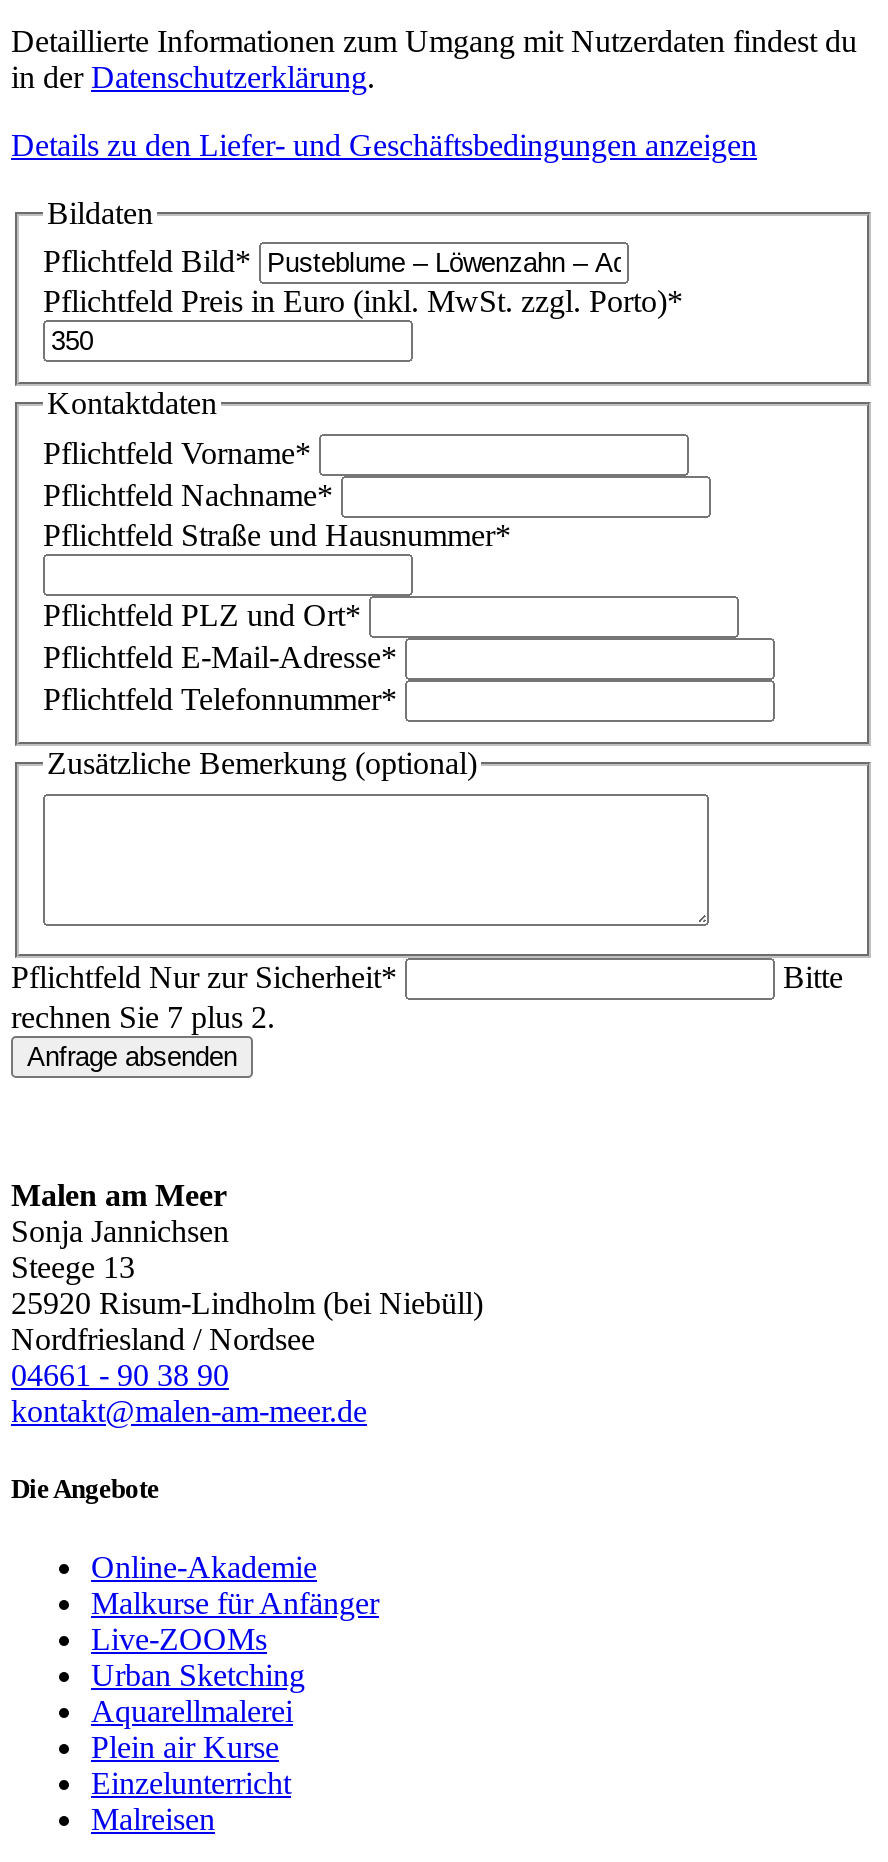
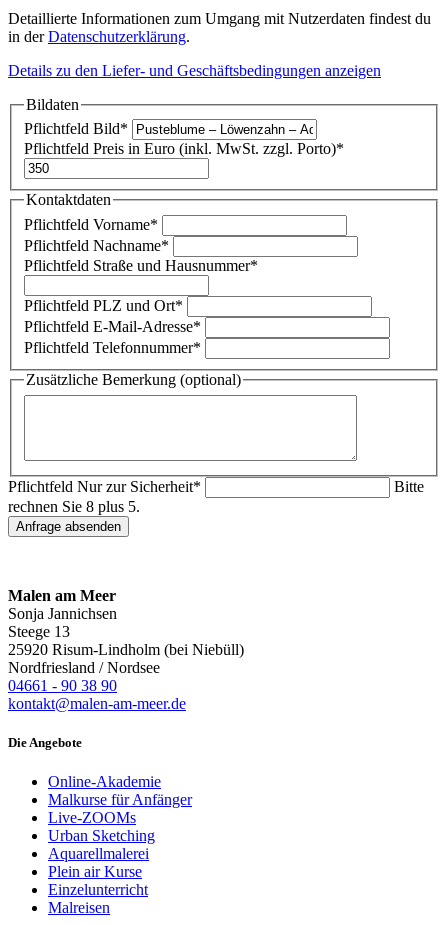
[11,999,275,1033] rechnen Sie 7 plus 2. -> [8,498,140,515] rechnen Sie 8 plus 5.

